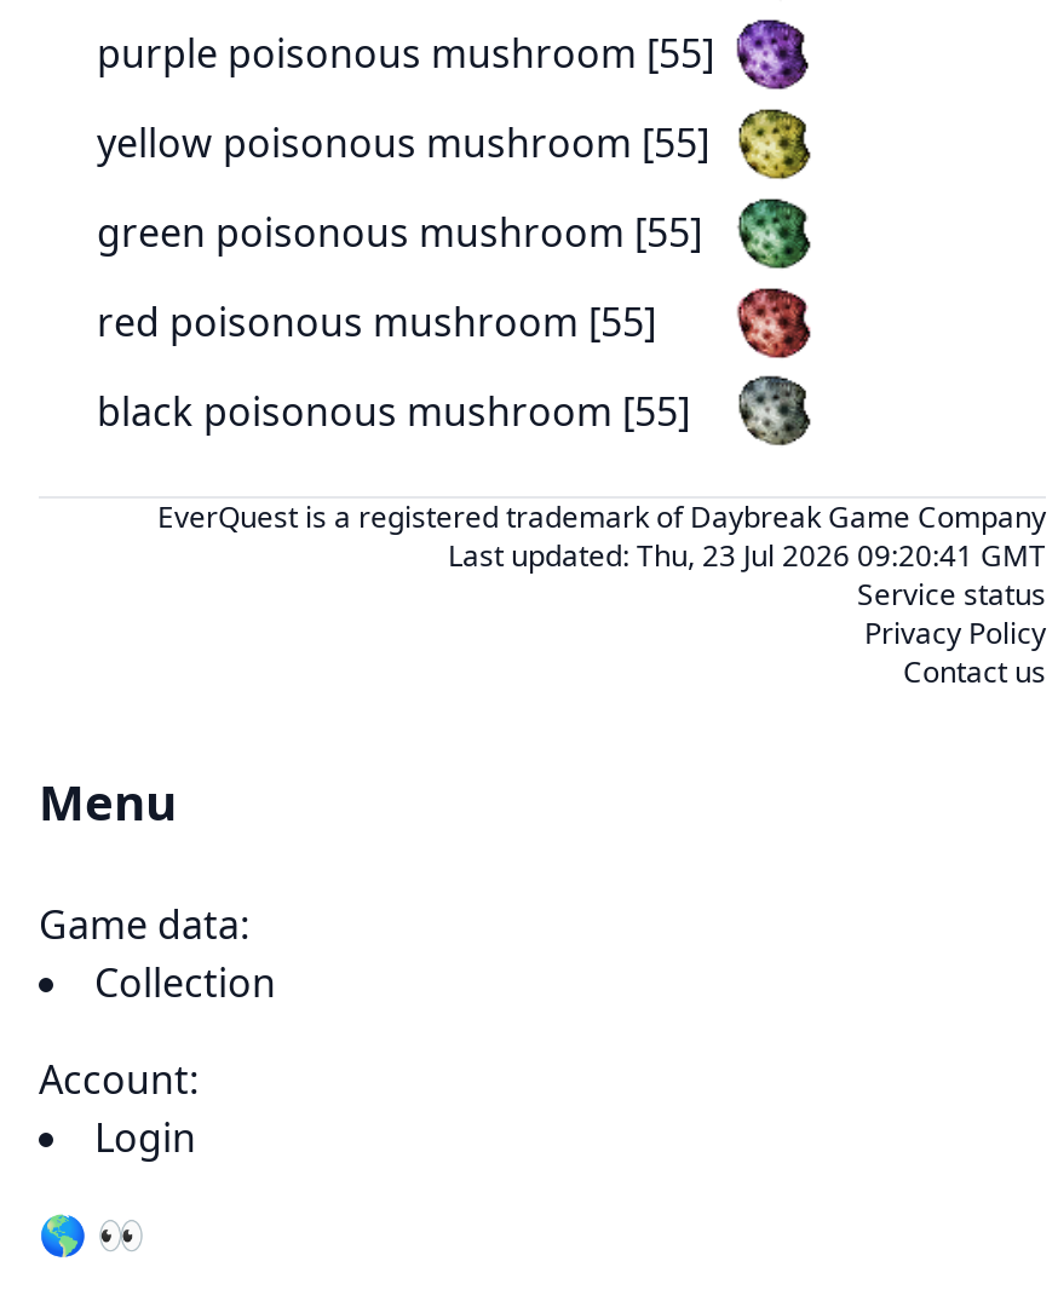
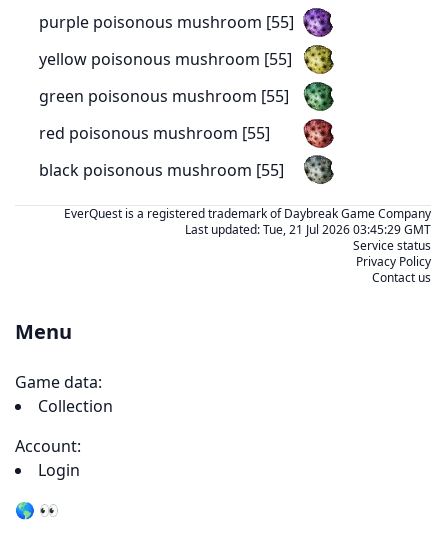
[448,535,1046,576] Last updated: Thu, 23 Jul 2026 09:20:41 GMT -> [185,221,431,238] Last updated: Tue, 21 Jul 2026 03:45:29 GMT

